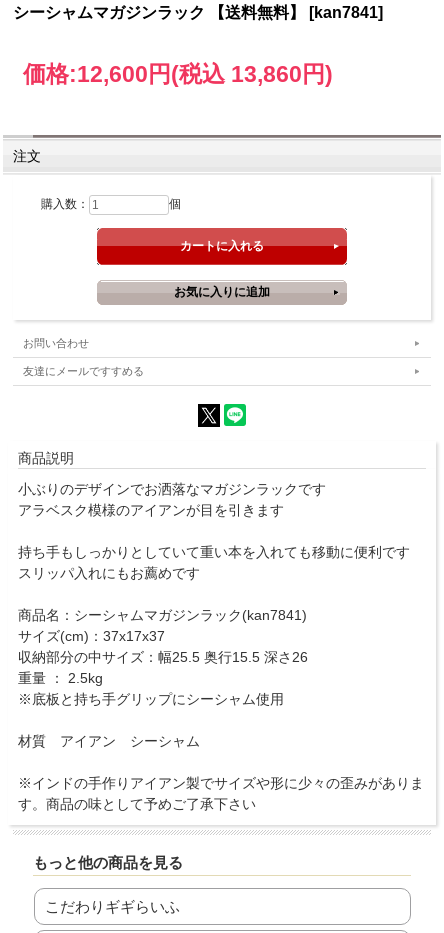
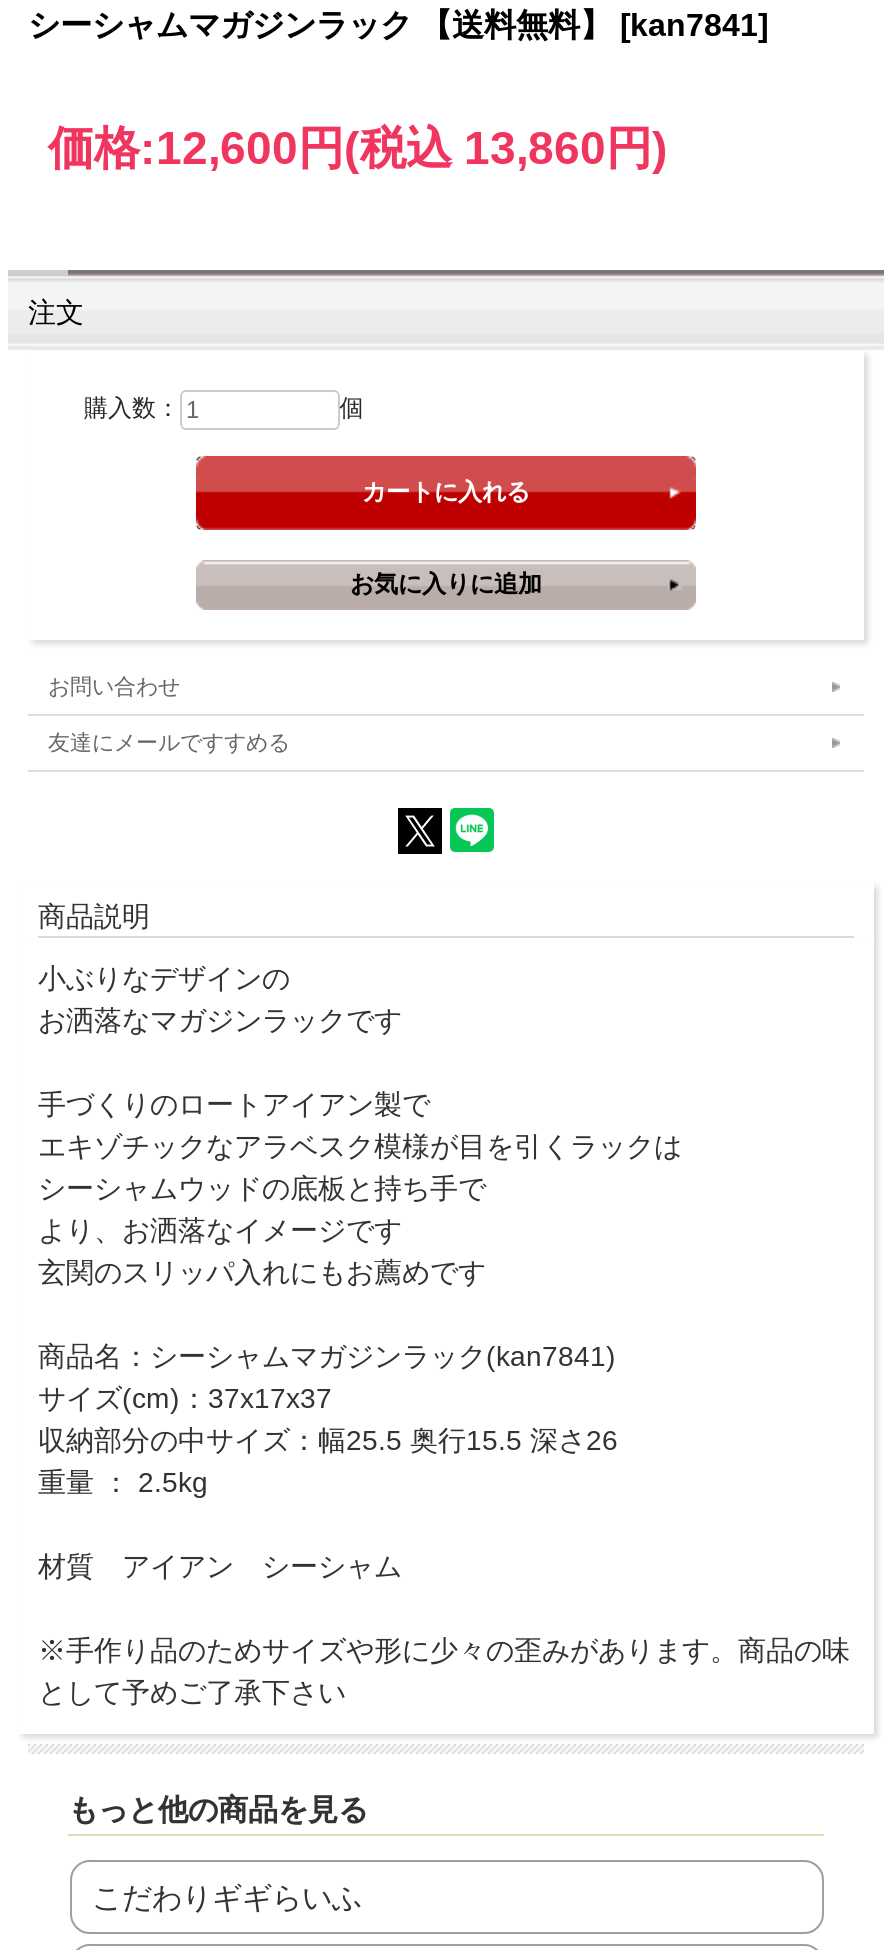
[18,481,326,518] 小ぶりのデザインでお洒落なマガジンラックです | アラベスク模様のアイアンが目を引きます -> [38,962,402,1036] 小ぶりなデザインの | お洒落なマガジンラックです
[18,544,410,581] 持ち手もしっかりとしていて重い本を入れても移動に便利です | スリッパ入れにもお薦めです -> [38,1088,682,1288] 手づくりのロートアイアン製で | エキゾチックなアラベスク模様が目を引くラックは | シーシャムウッドの底板と持ち手で | より、お洒落なイメージです | 玄関のスリッパ入れにもお薦めです
moved [18,607,308,686] -> [38,1340,618,1498]: 商品名：シーシャムマガジンラック(kan7841) | サイズ(cm)：37x17x37 | 収納部分の中サイズ：幅25.5 奥行15.5 深さ26 | 重量 ： 2.5kg
[18,691,284,707] ※底板と持ち手グリップにシーシャム使用 -> none
[18,775,424,812] ※インドの手作りアイアン製でサイズや形に少々の歪みがありま | す。商品の味として予めご了承下さい -> [38,1634,850,1708] ※手作り品のためサイズや形に少々の歪みがあります。商品の味 | として予めご了承下さい

